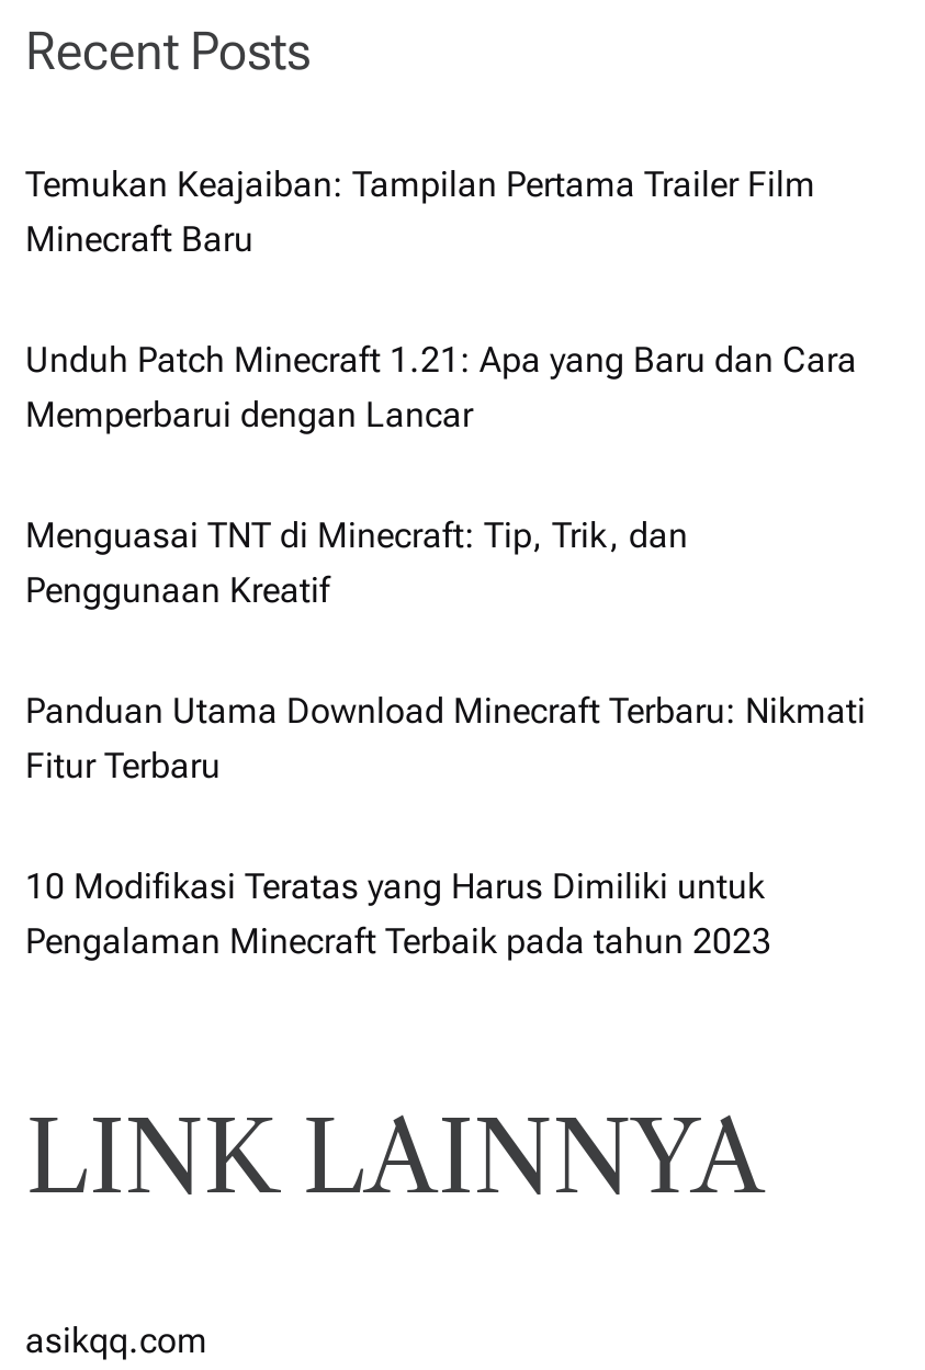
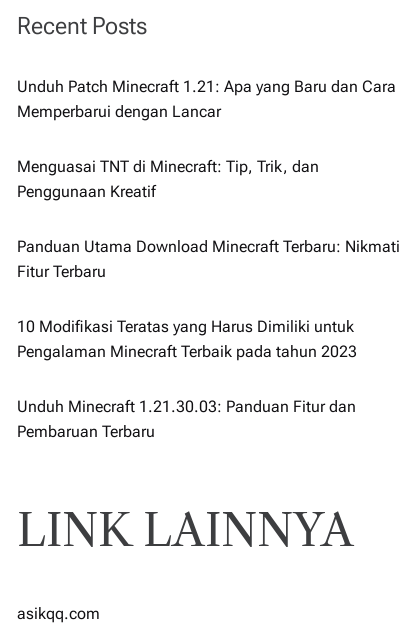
[25,163,815,259] Temukan Keajaiban: Tampilan Pertama Trailer Film | Minecraft Baru -> none
moved [25,338,866,961] -> [17,77,400,361]: Unduh Patch Minecraft 1.21: Apa yang Baru dan Cara | Memperbarui dengan Lancar | Menguasai TNT di Minecraft: Tip, Trik, dan | Penggunaan Kreatif | Panduan Utama Download Minecraft Terbaru: Nikmati | Fitur Terbaru | 10 Modifikasi Teratas yang Harus Dimiliki untuk | Pengalaman Minecraft Terbaik pada tahun 2023
none -> [17,397,356,441] Unduh Minecraft 1.21.30.03: Panduan Fitur dan | Pembaruan Terbaru

